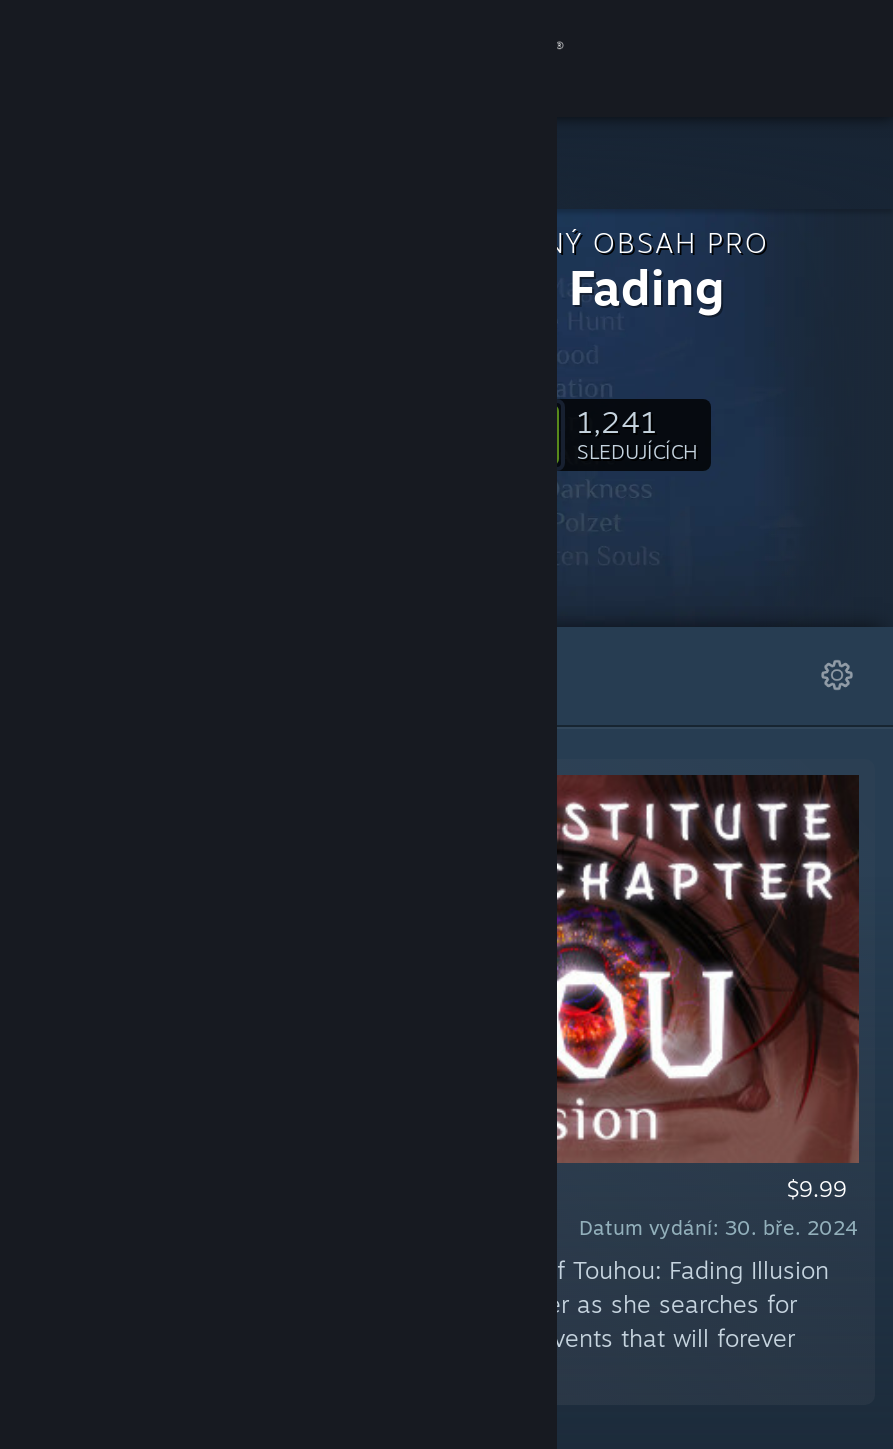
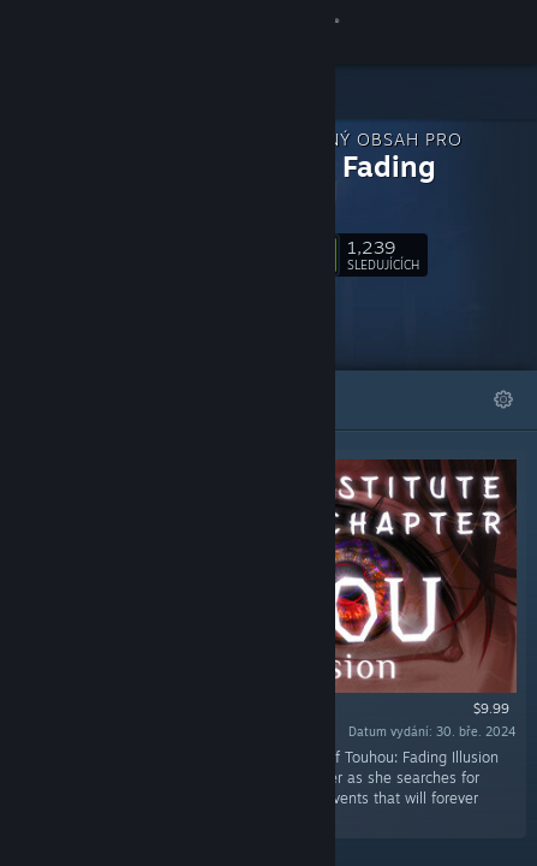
[577,403,657,441] 1,241 -> [347,236,395,259] 1,239

